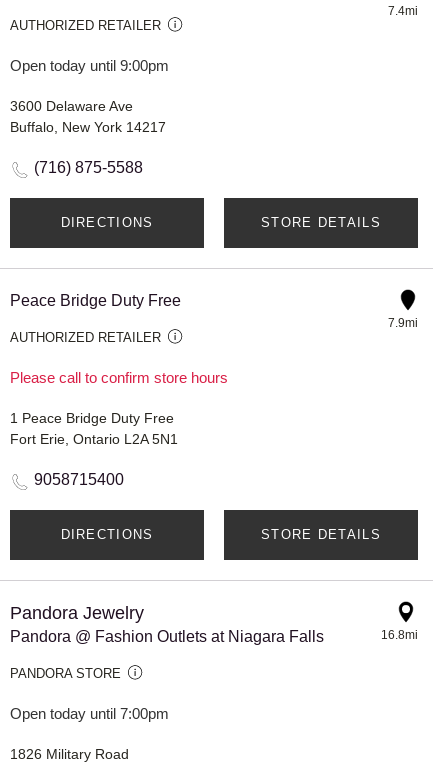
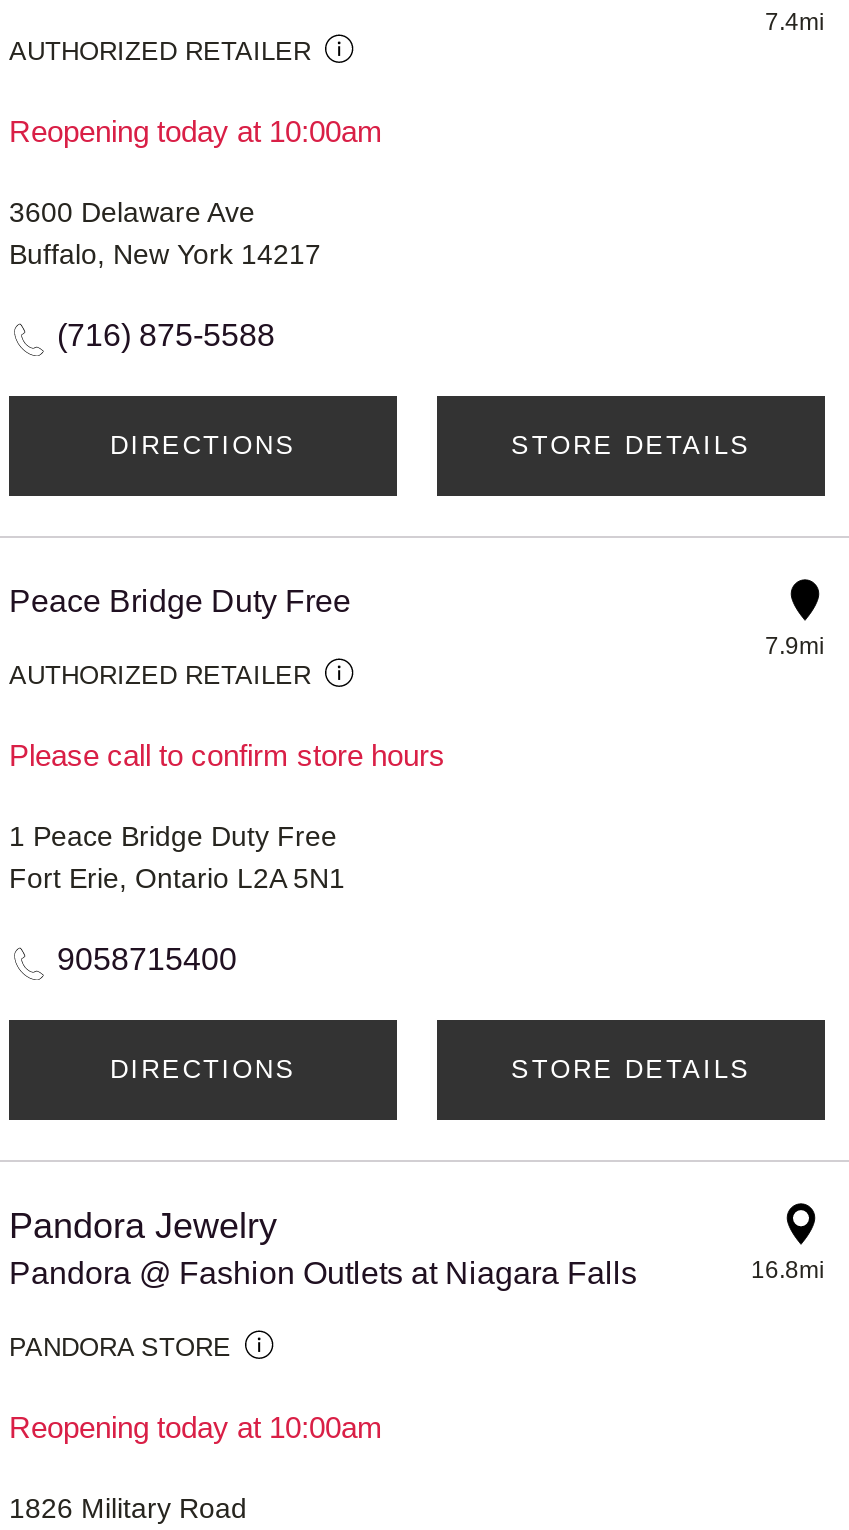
[10,57,169,74] Open today until 9:00pm -> [9,113,383,147] Reopening today at 10:00am
[10,705,169,722] Open today until 7:00pm -> [9,1409,383,1443] Reopening today at 10:00am

